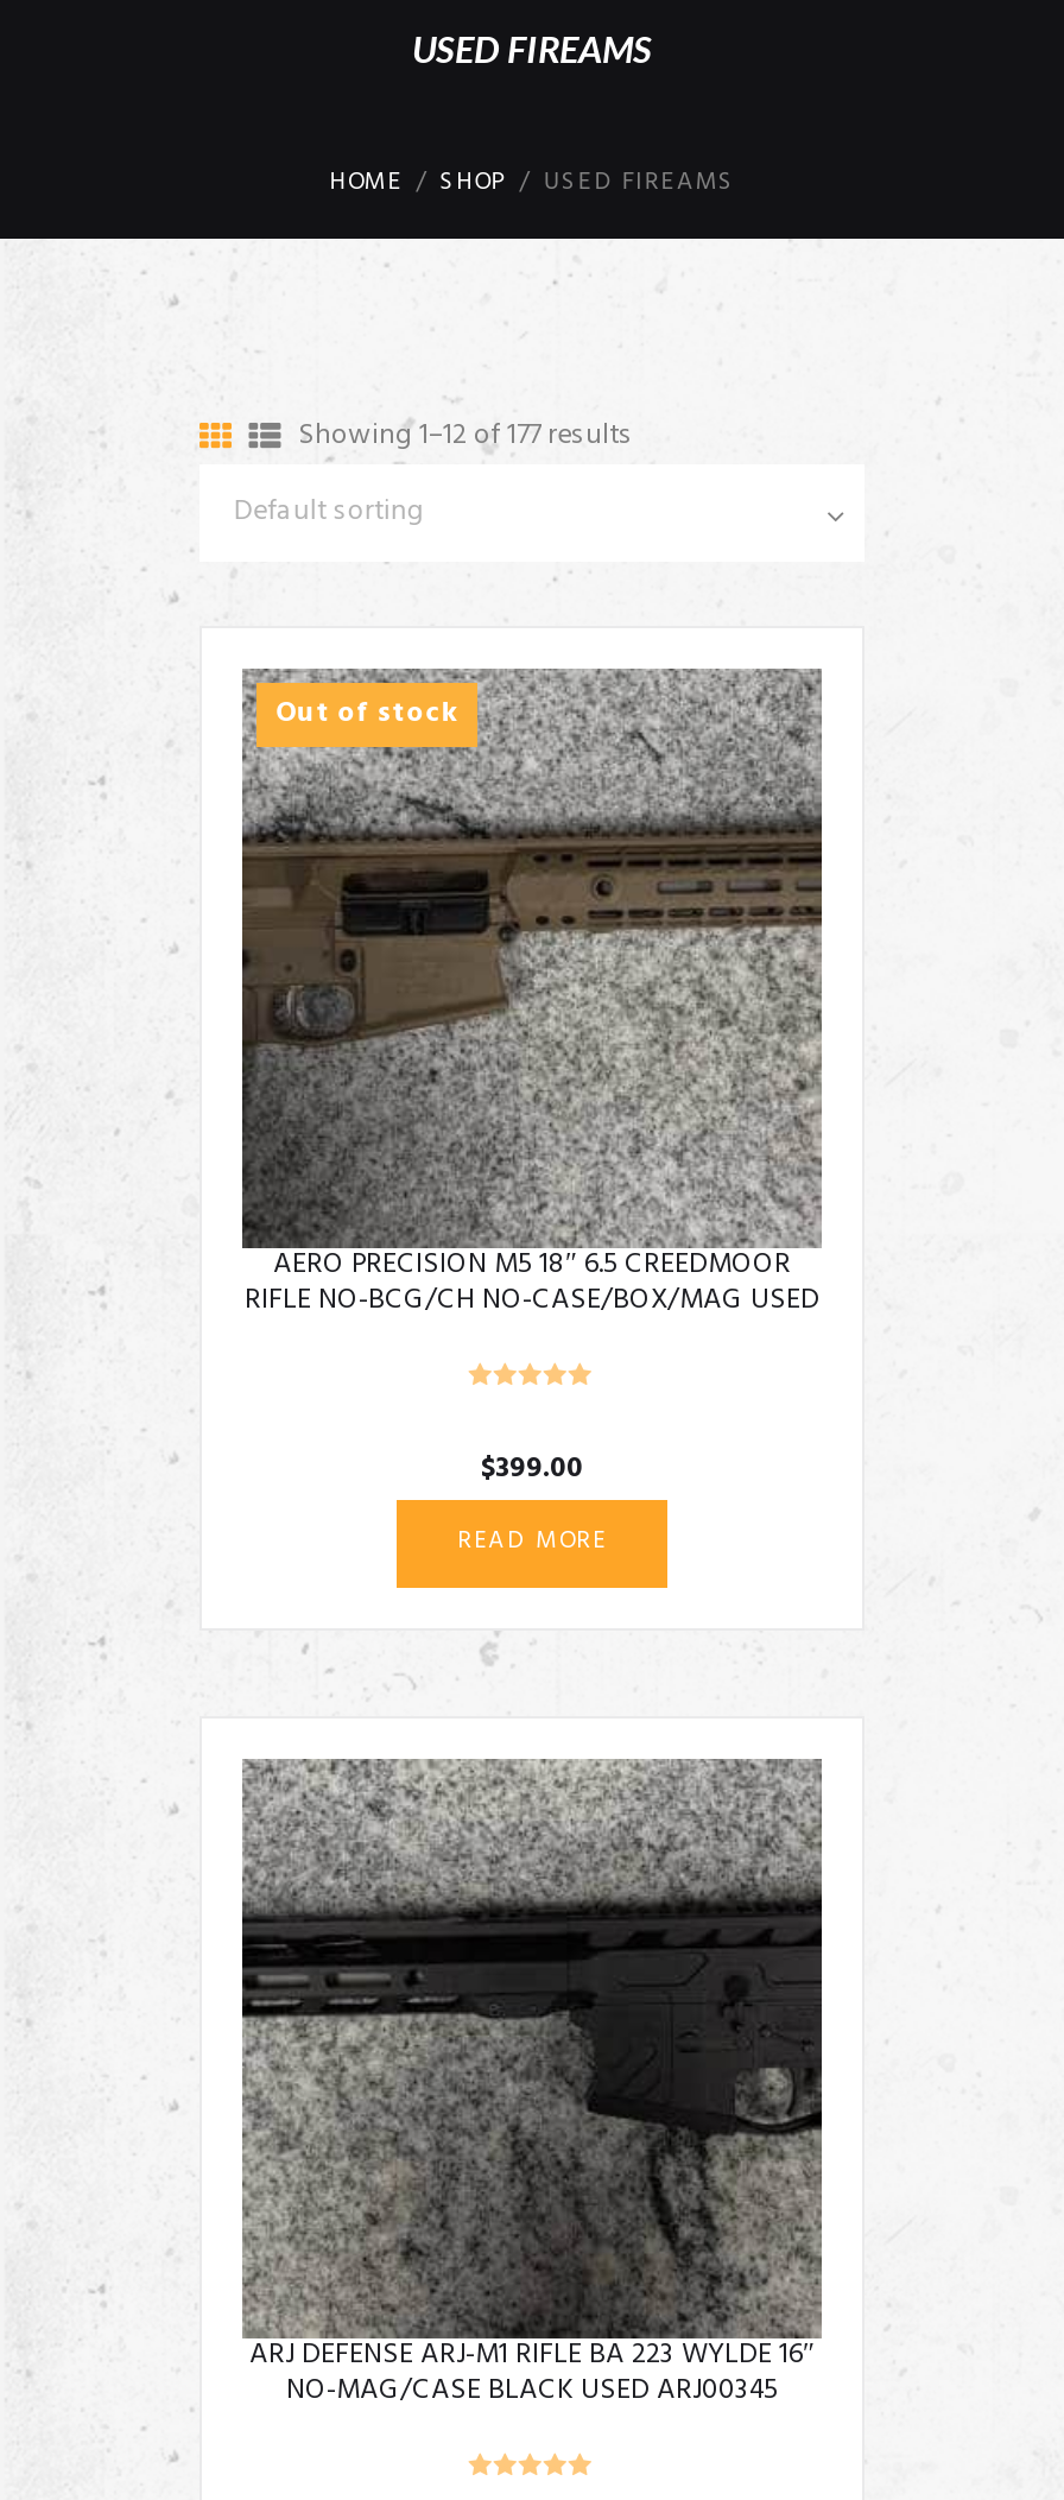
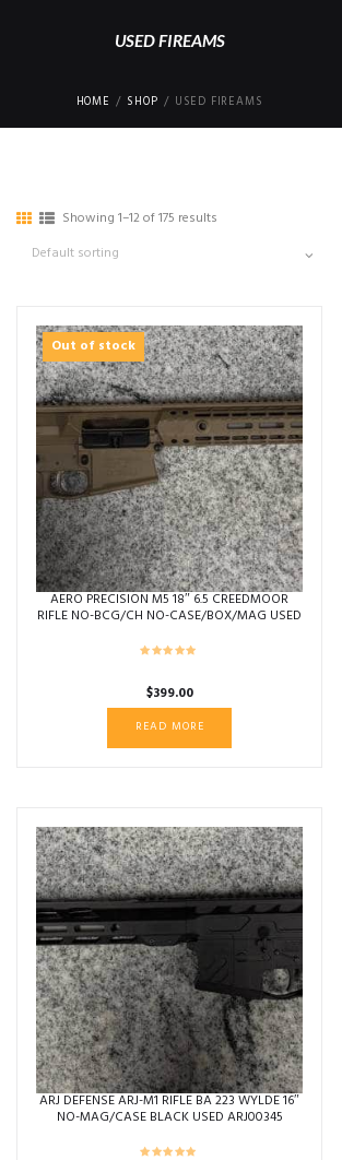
[298,413,633,460] Showing 1–12 of 177 results -> [62,208,217,230] Showing 1–12 of 175 results

